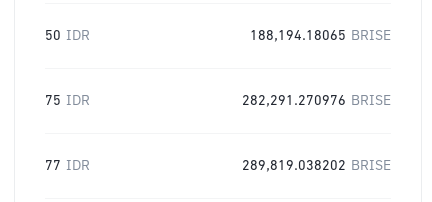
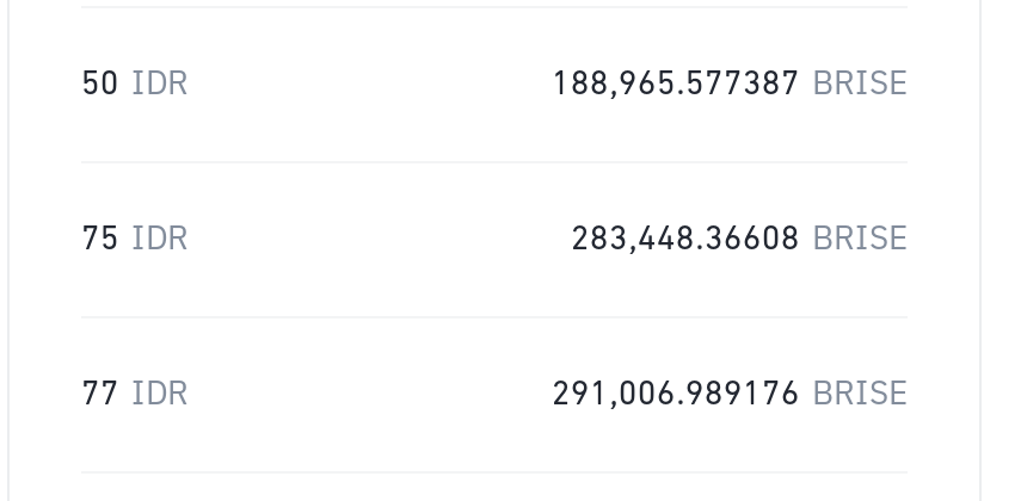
[250,29,391,43] 188,194.18065 BRISE -> [552,68,908,101] 188,965.577387 BRISE
[242,94,391,108] 282,291.270976 BRISE -> [571,223,908,256] 283,448.36608 BRISE
[242,159,391,173] 289,819.038202 BRISE -> [552,378,908,412] 291,006.989176 BRISE

